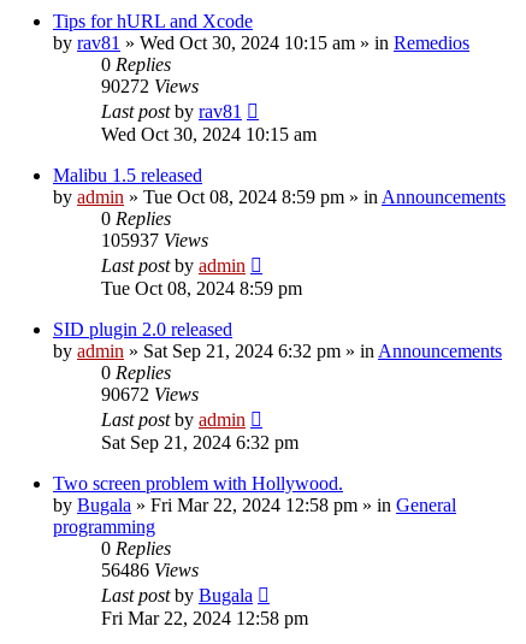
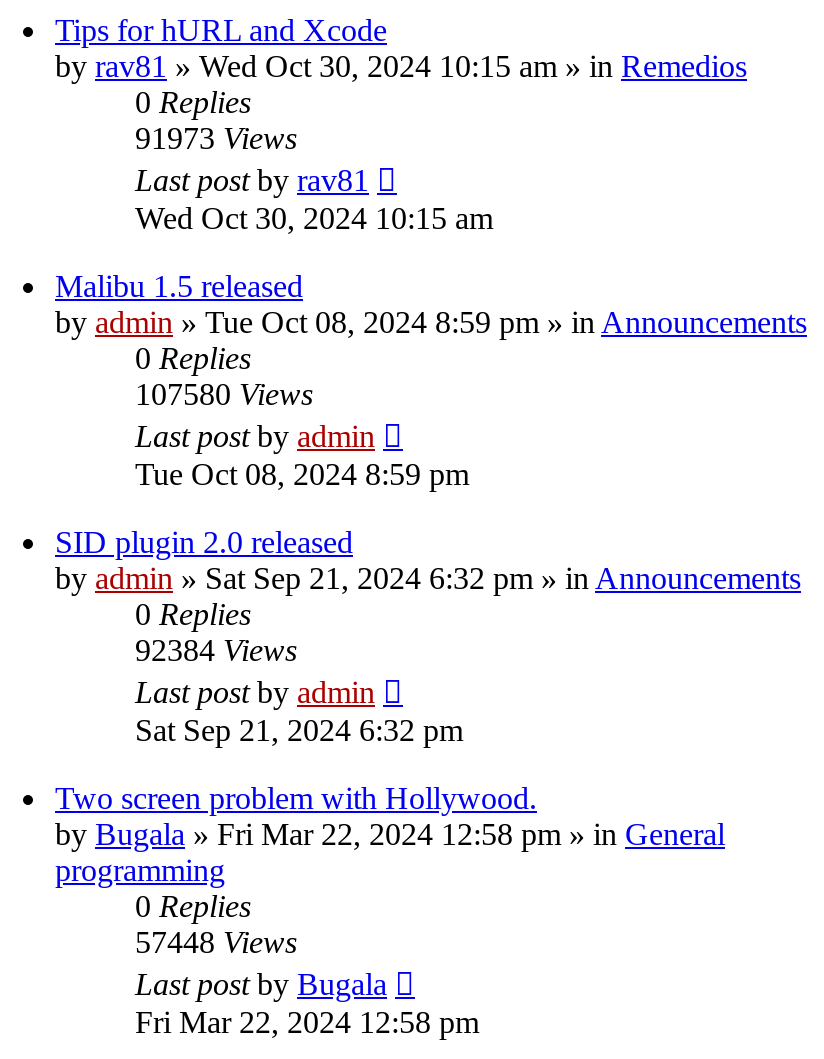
[101,76,199,96] 90272 Views -> [135,121,297,155] 91973 Views
[101,230,208,250] 105937 Views -> [135,377,313,411] 107580 Views
[101,384,199,404] 90672 Views -> [135,633,297,667] 92384 Views
[101,560,199,580] 56486 Views -> [135,925,297,959] 57448 Views

